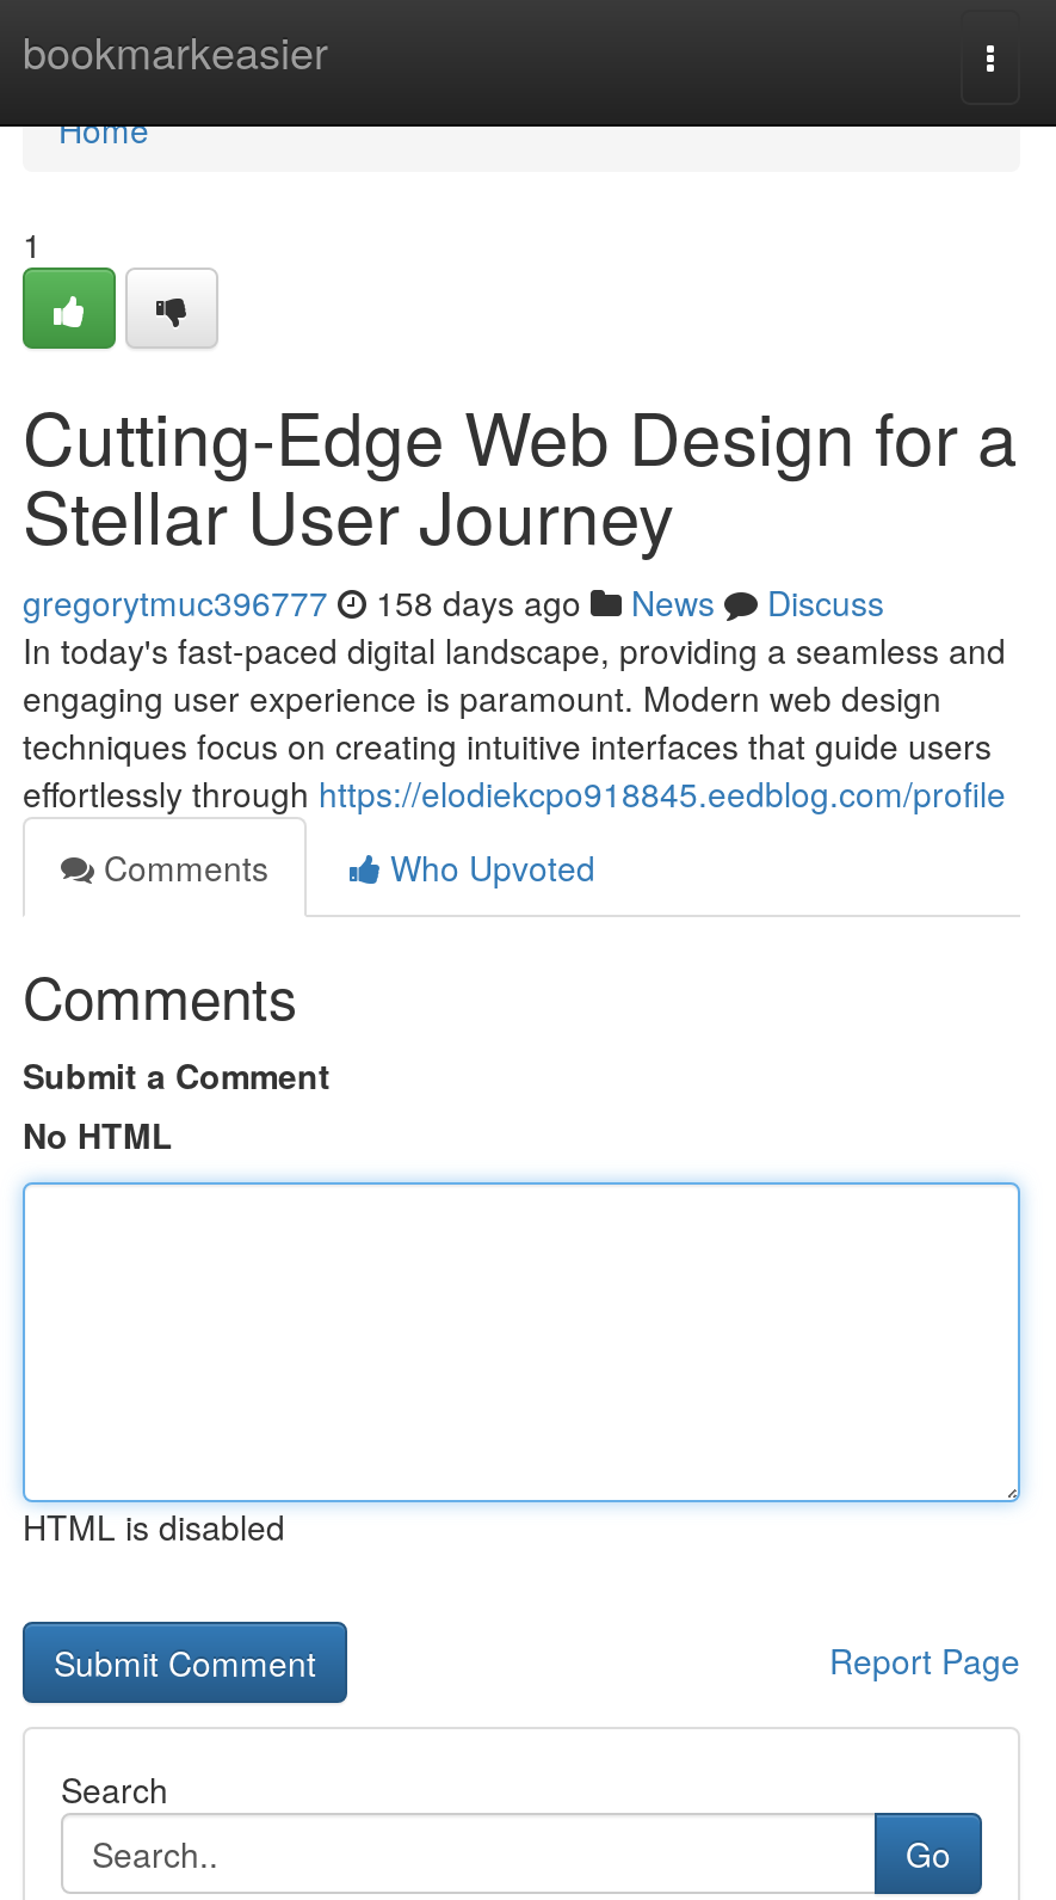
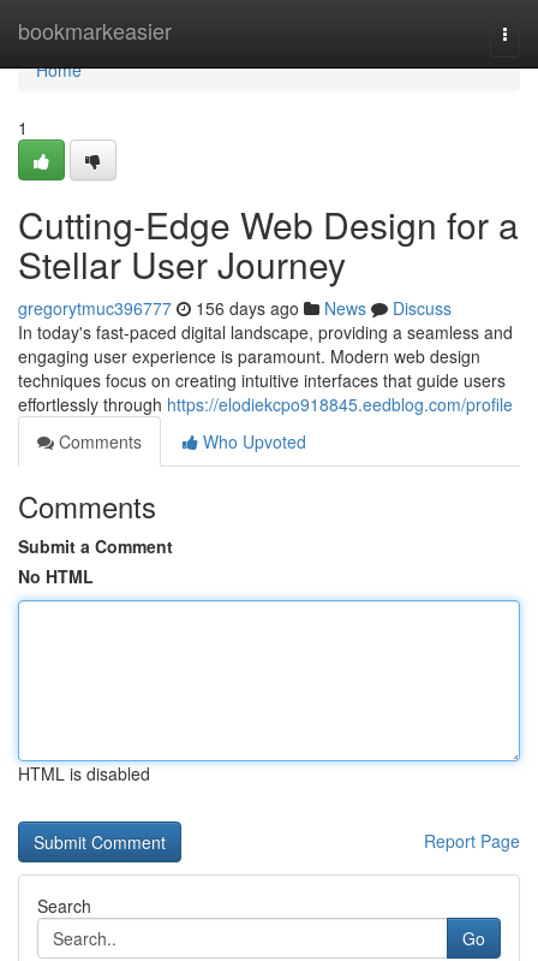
[23,578,884,626] gregorytmuc396777 158 days ago News Discuss -> [18,296,452,320] gregorytmuc396777 156 days ago News Discuss

